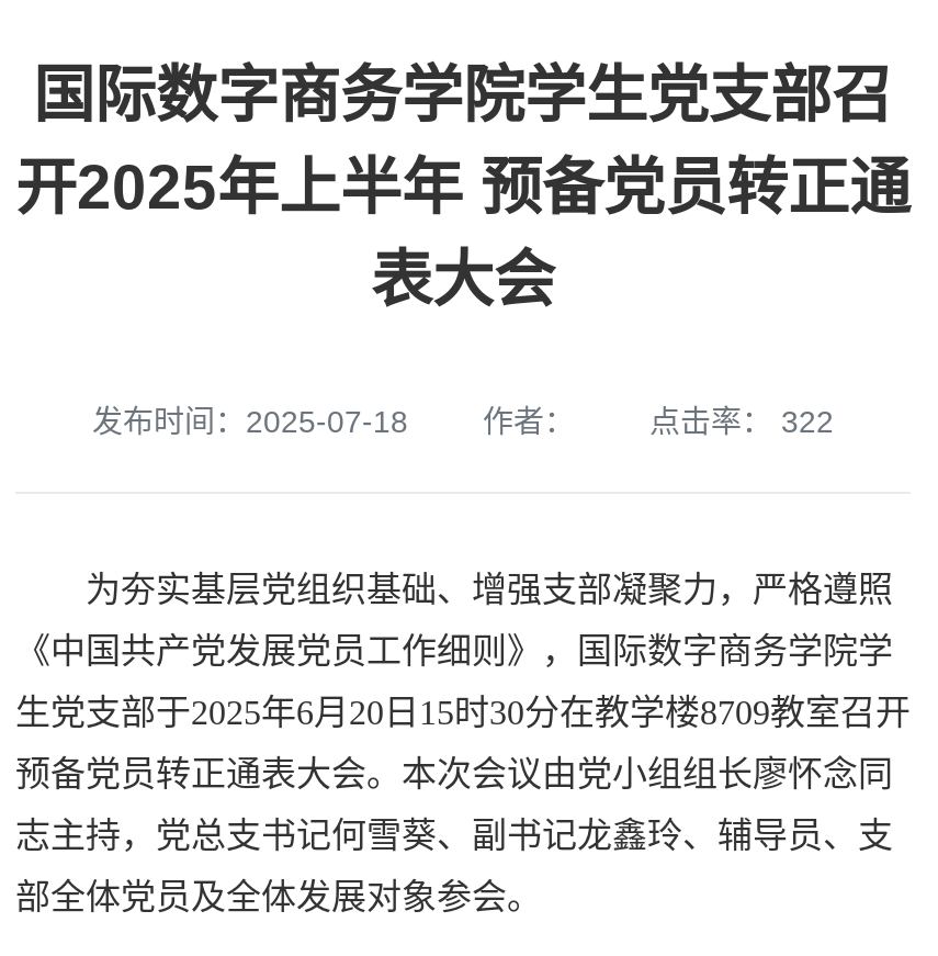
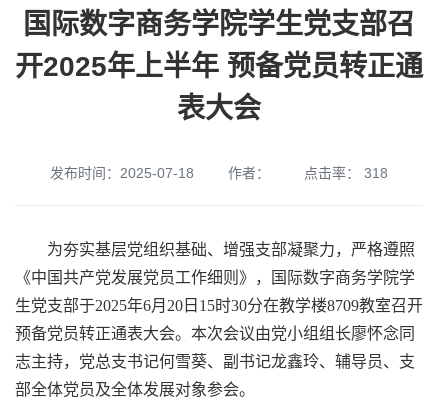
[649,404,834,439] 点击率：322 -> [304,165,388,181] 点击率：318

